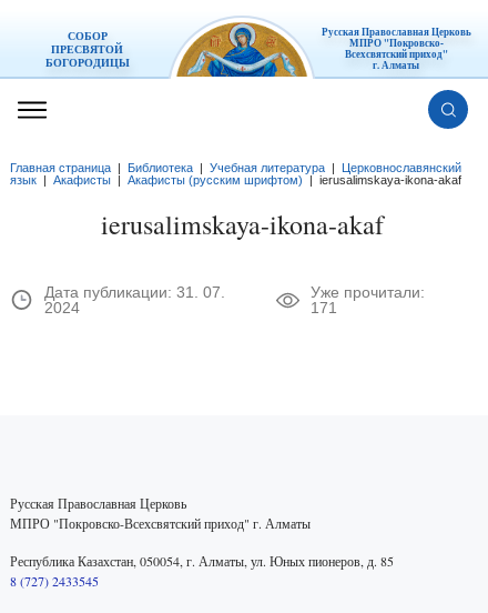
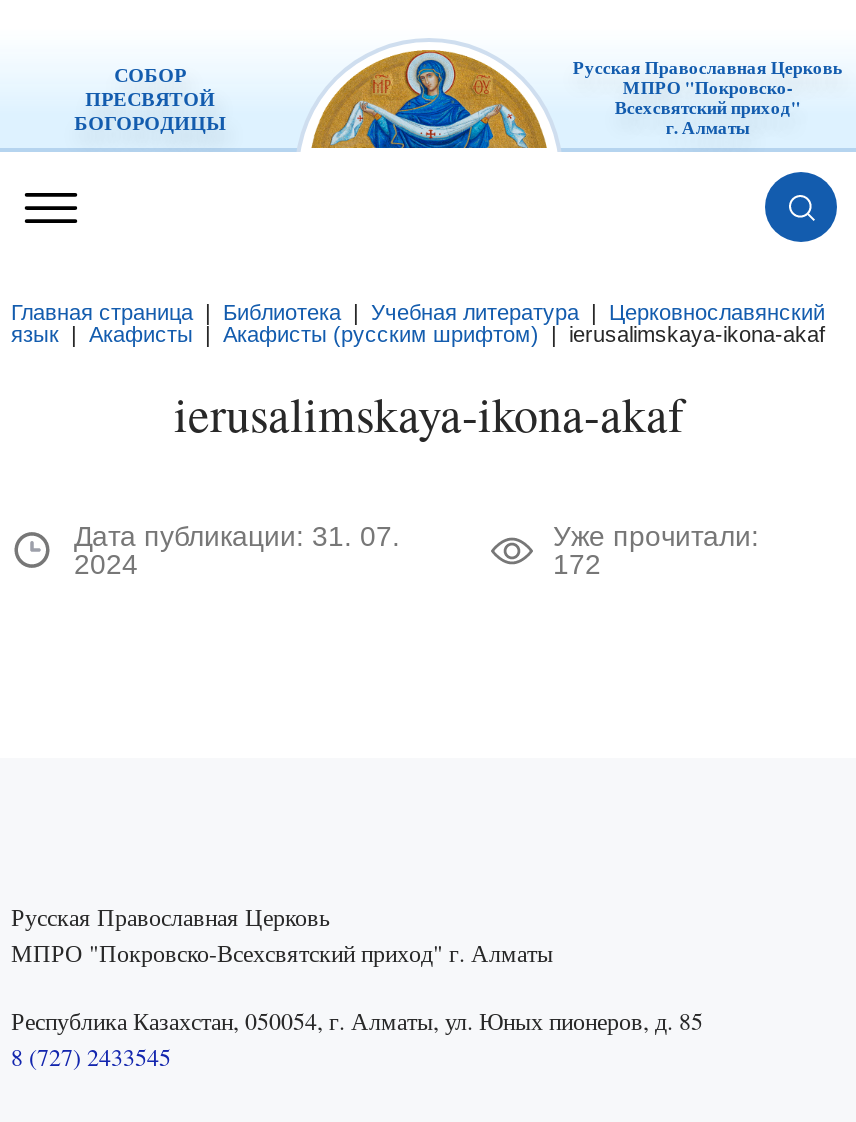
[311,299,337,317] 171 -> [553,549,601,581] 172

